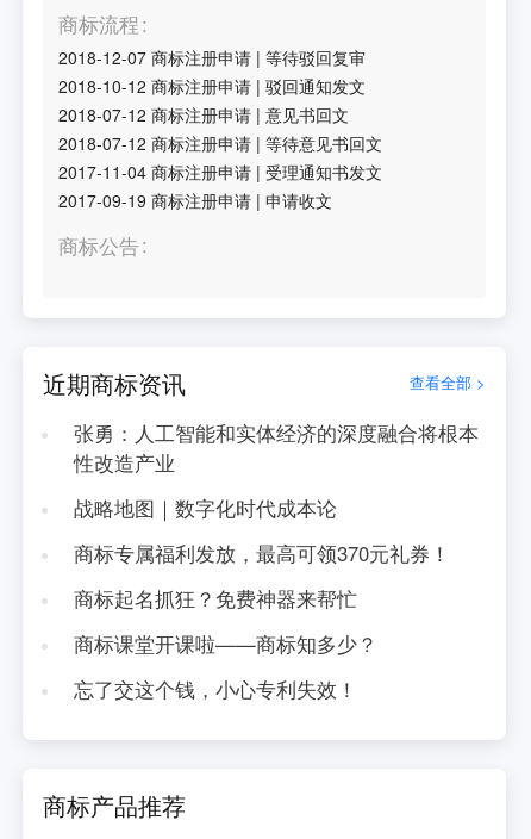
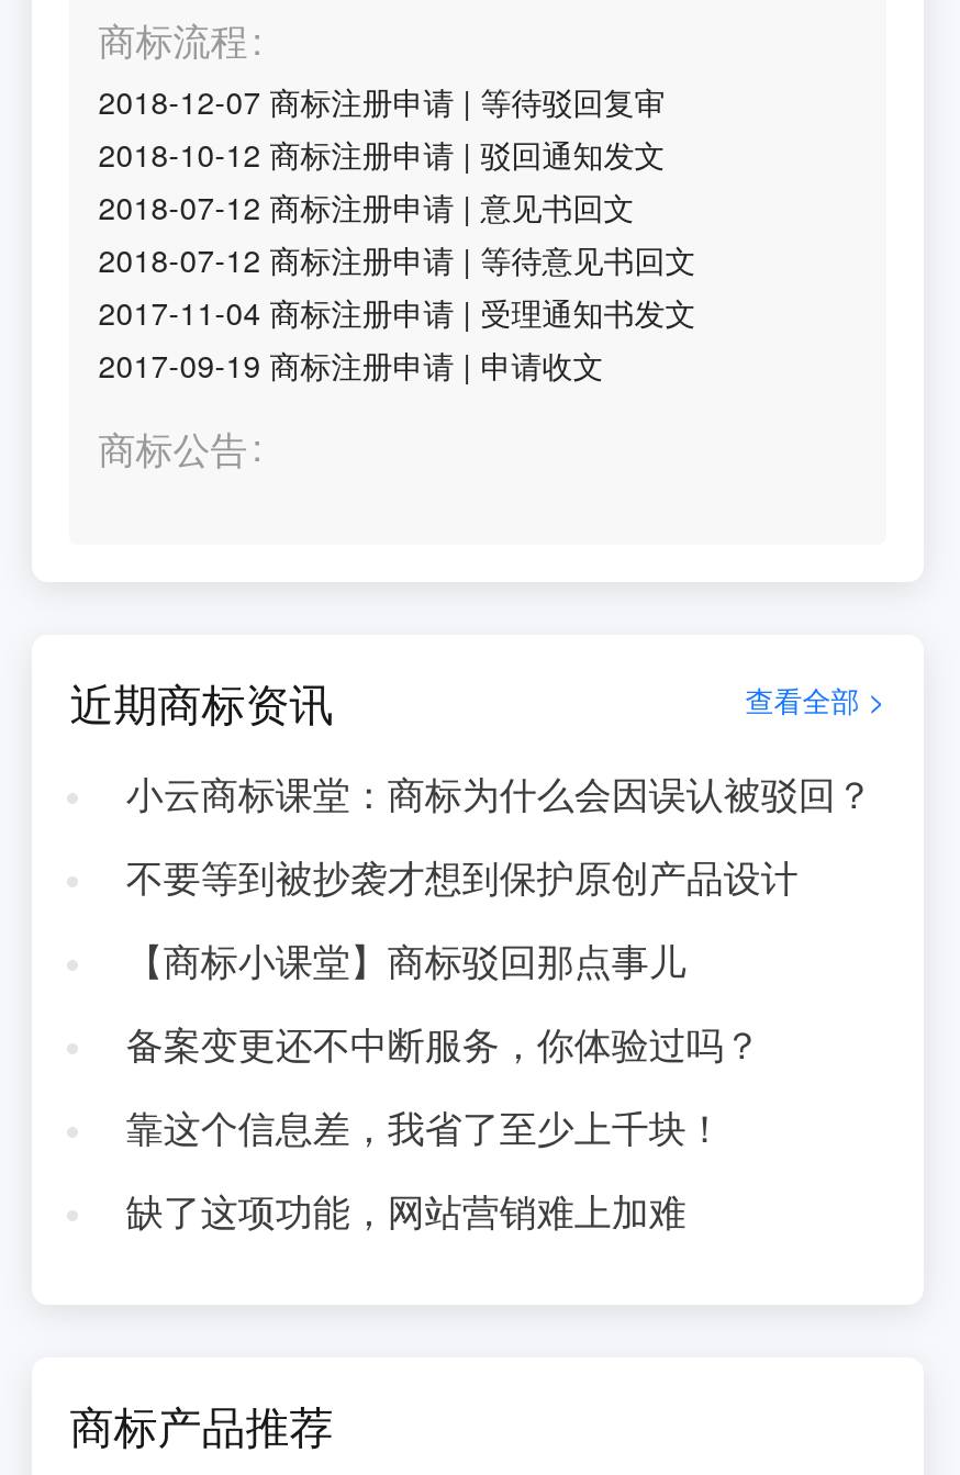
[74,418,478,477] 张勇：人工智能和实体经济的深度融合将根本 | 性改造产业 -> [126,767,873,819] 小云商标课堂：商标为什么会因误认被驳回？
[74,493,337,522] 战略地图｜数字化时代成本论 -> [126,850,798,903] 不要等到被抄袭才想到保护原创产品设计
[74,539,450,567] 商标专属福利发放，最高可领370元礼券！ -> [126,934,686,986] 【商标小课堂】商标驳回那点事儿
[74,584,357,613] 商标起名抓狂？免费神器来帮忙 -> [126,1017,761,1070] 备案变更还不中断服务，你体验过吗？
[74,629,377,658] 商标课堂开课啦——商标知多少？ -> [126,1100,723,1153] 靠这个信息差，我省了至少上千块！
[74,674,357,703] 忘了交这个钱，小心专利失效！ -> [126,1184,686,1236] 缺了这项功能，网站营销难上加难

